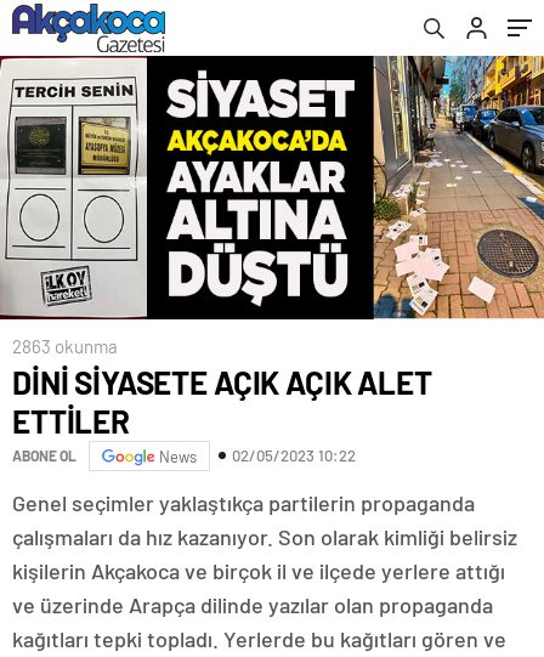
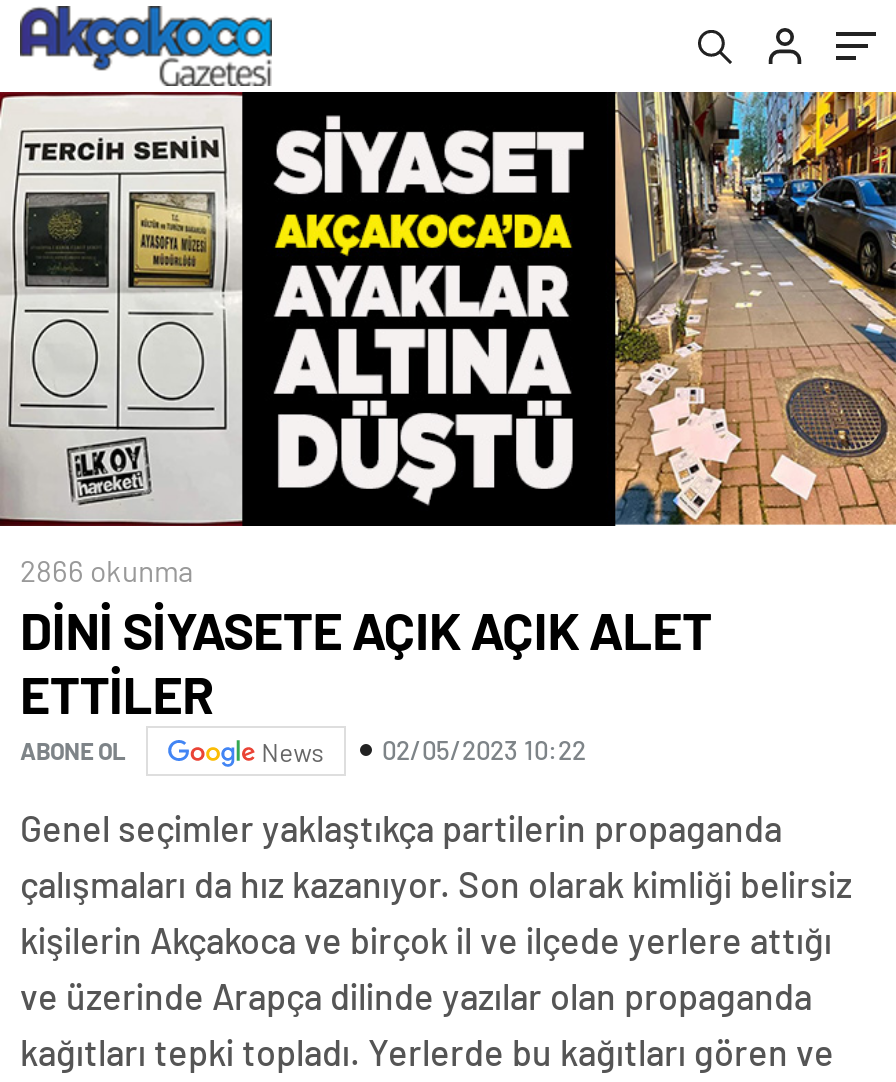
[12,335,118,357] 2863 okunma -> [20,552,194,588] 2866 okunma

